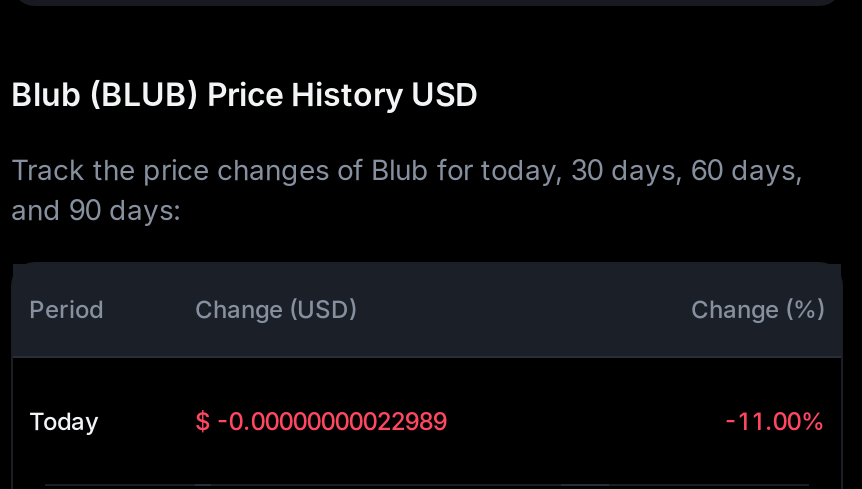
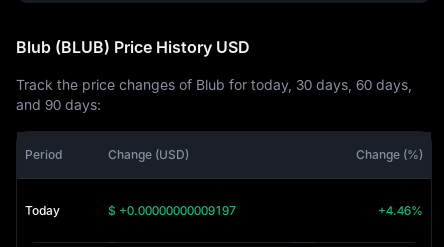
[195,406,447,436] $ -0.00000000022989 -> [108,203,236,218] $ +0.00000000009197
[725,406,825,436] -11.00% -> [378,203,423,218] +4.46%

